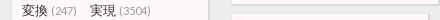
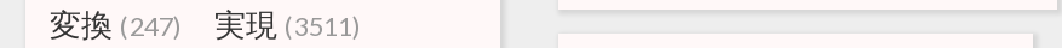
[22,2,151,18] 変換 (247) 実現 (3504) -> [50,5,362,43] 変換 (247) 実現 (3511)

